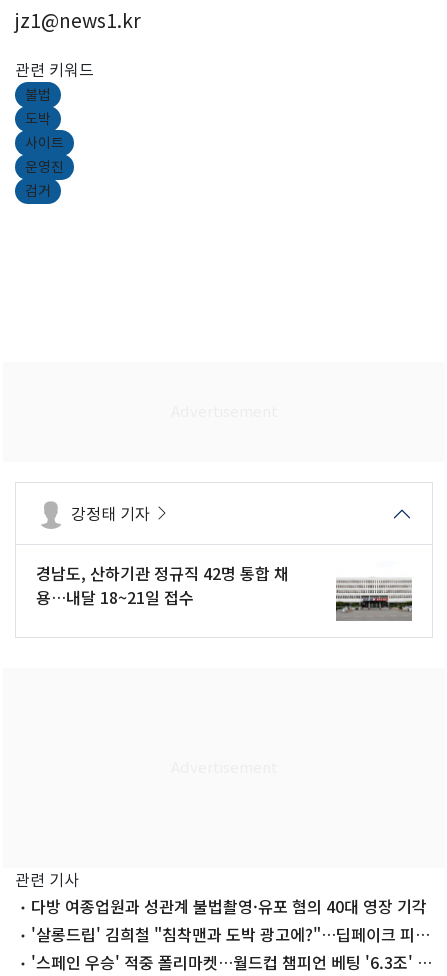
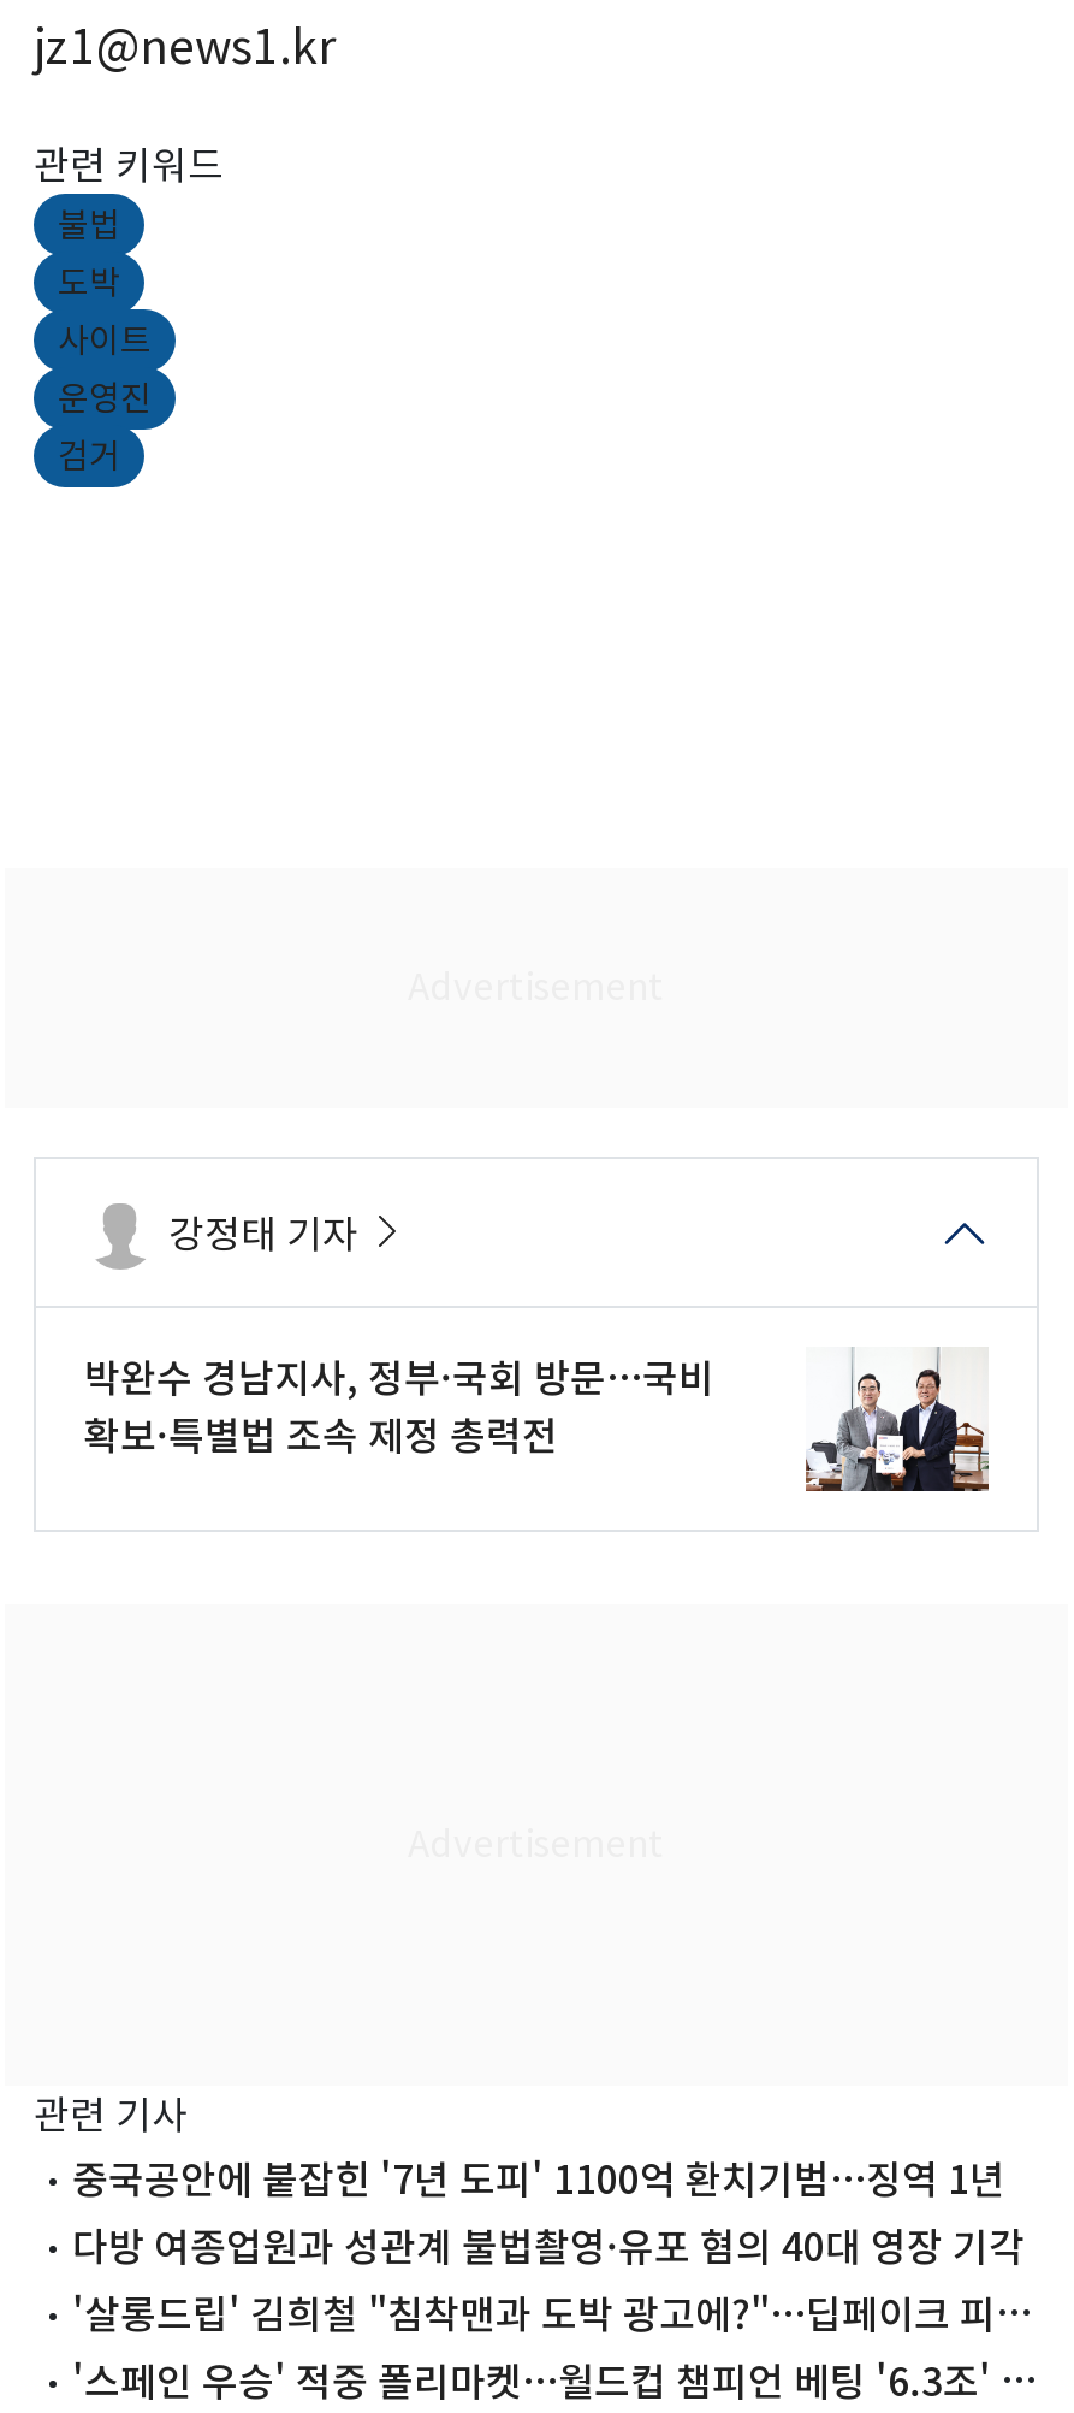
[36,560,289,608] 경남도, 산하기관 정규직 42명 통합 채 | 용…내달 18~21일 접수 -> [84,1346,714,1461] 박완수 경남지사, 정부·국회 방문…국비 | 확보·특별법 조속 제정 총력전
[335,563,413,622] [image] -> [806,1347,989,1494] [image]
none -> [72,2147,1003,2205] 중국공안에 붙잡힌 '7년 도피' 1100억 환치기범…징역 1년

